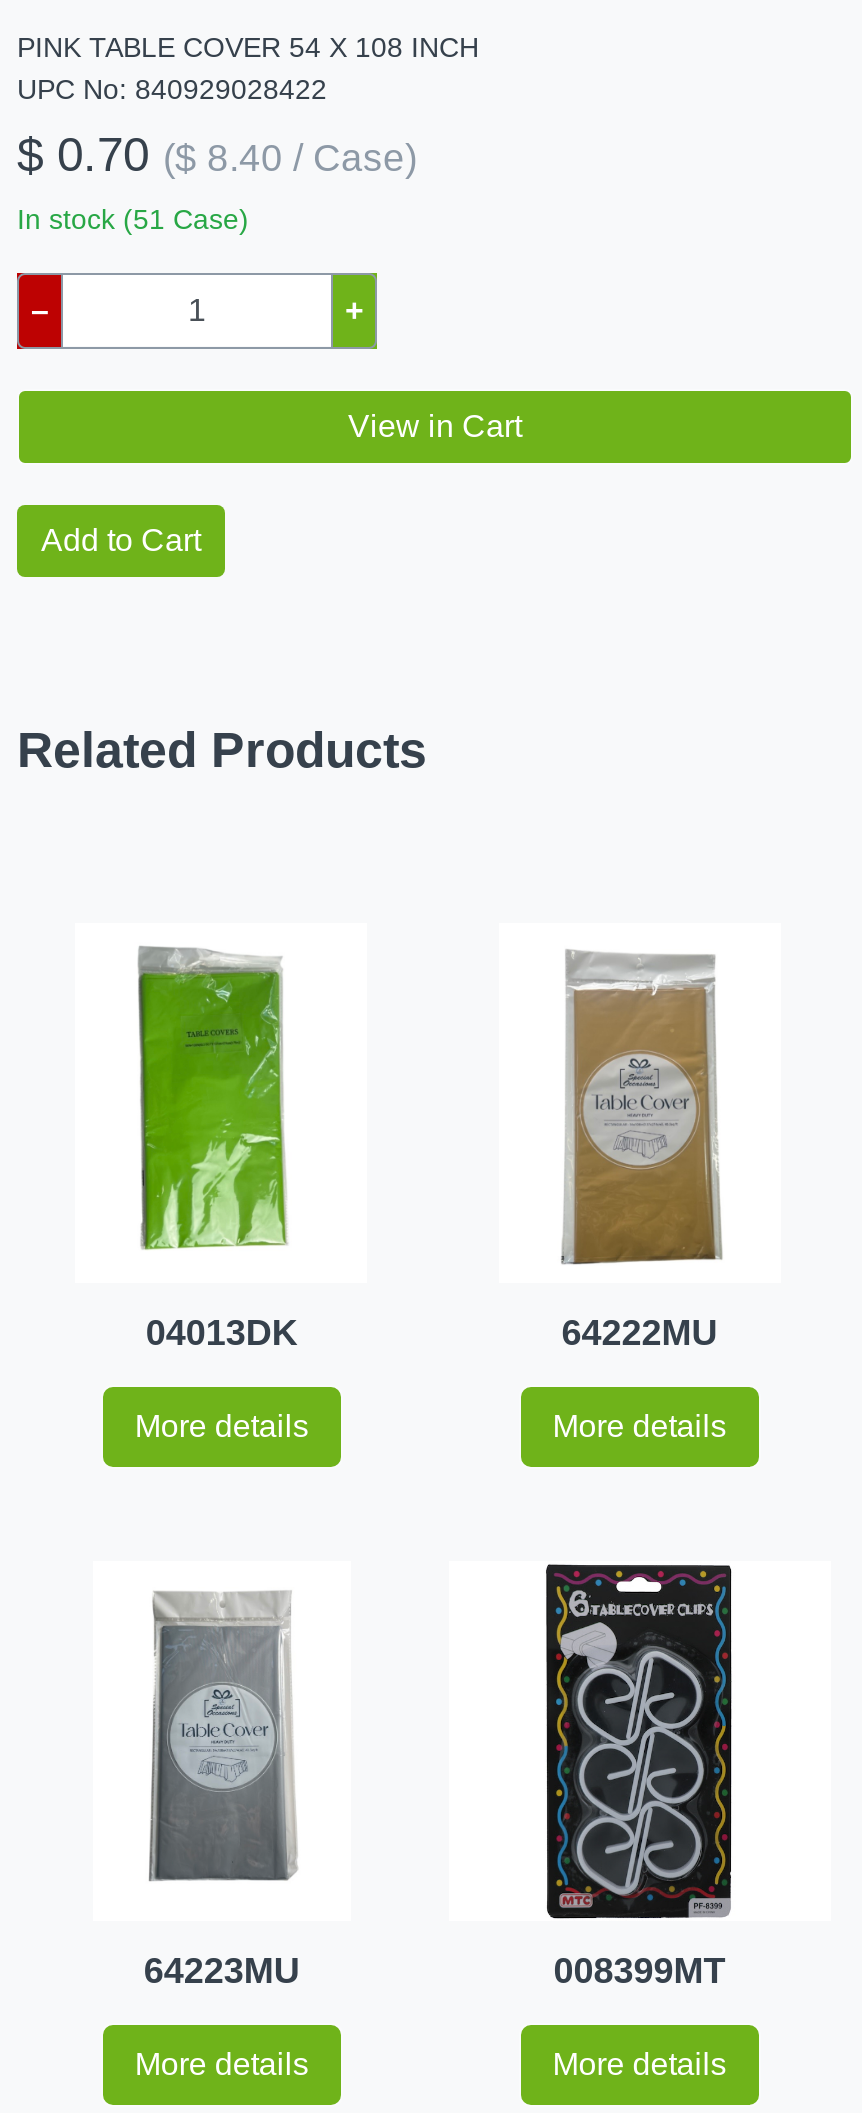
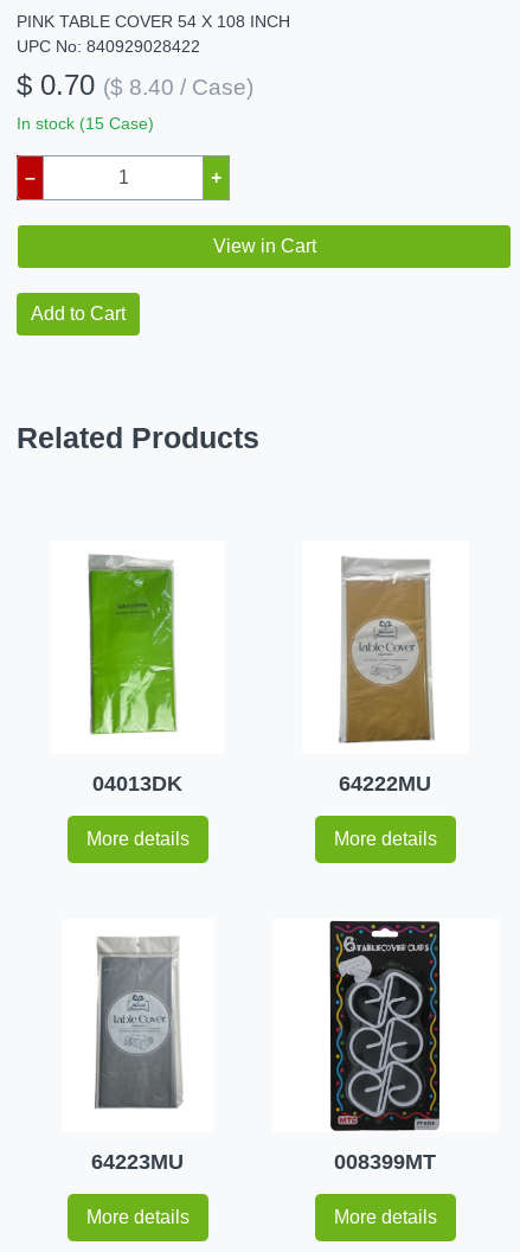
[17,202,249,234] In stock (51 Case) -> [17,113,154,132] In stock (15 Case)

